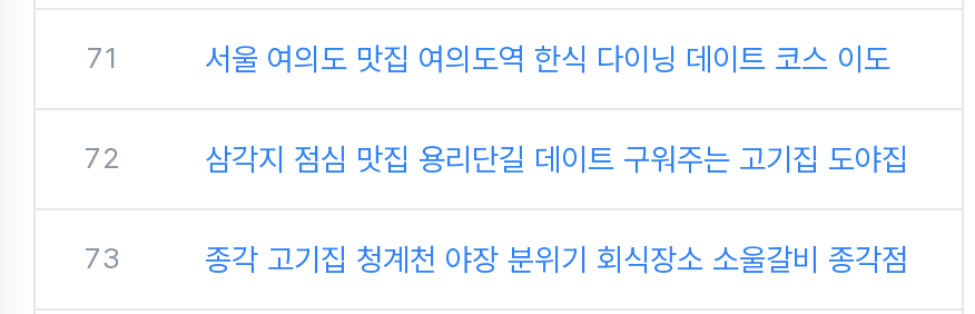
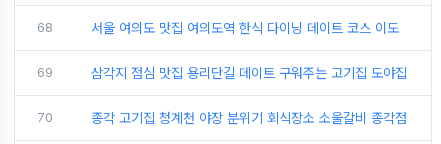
[87,41,118,75] 71 -> [37,20,53,35] 68
[85,141,120,175] 72 -> [37,65,53,80] 69
[85,242,120,275] 73 -> [37,110,53,125] 70

